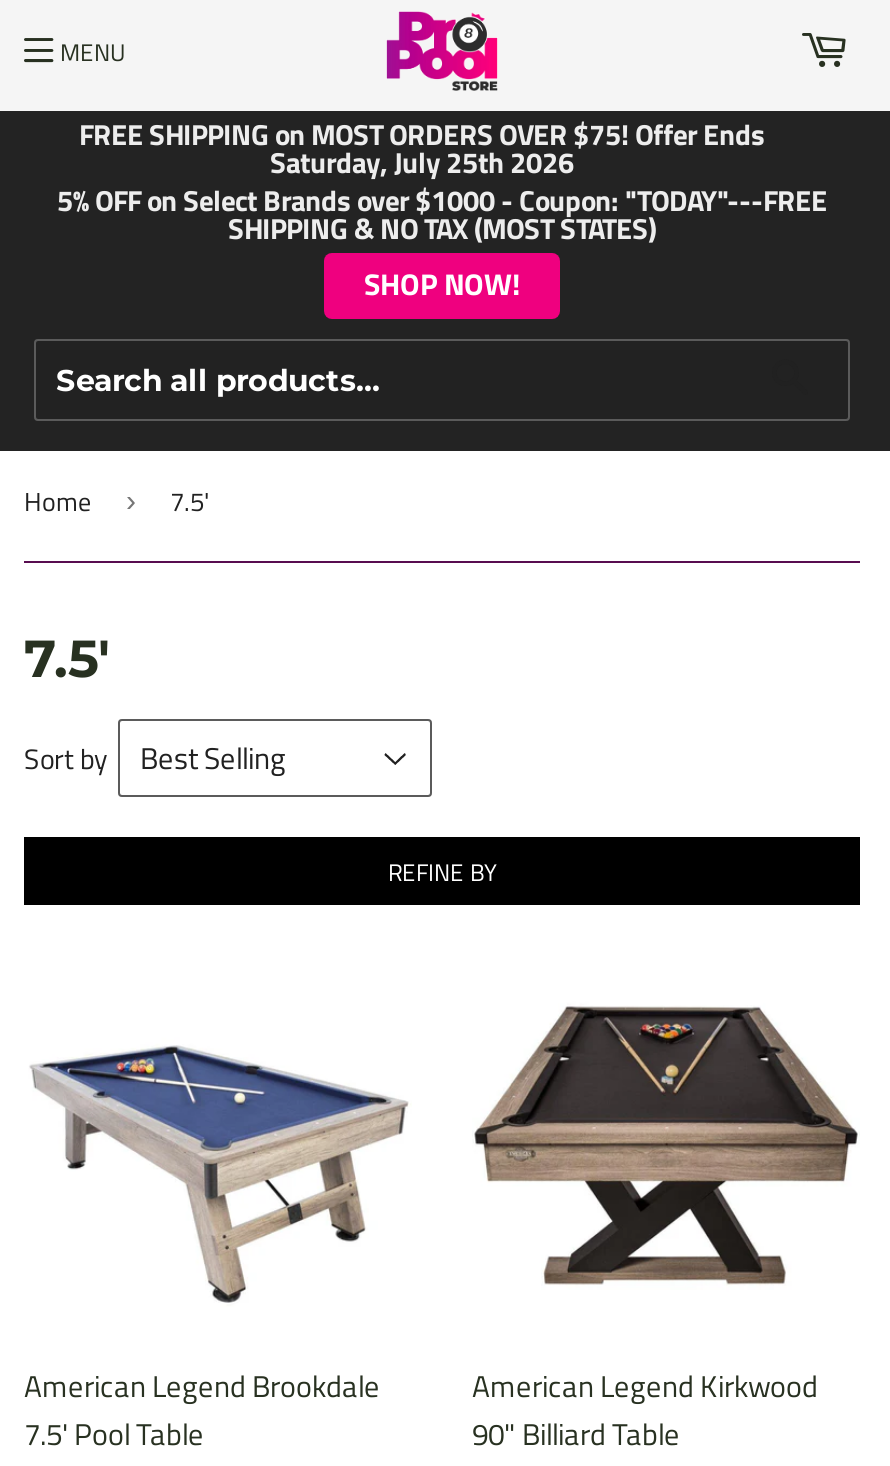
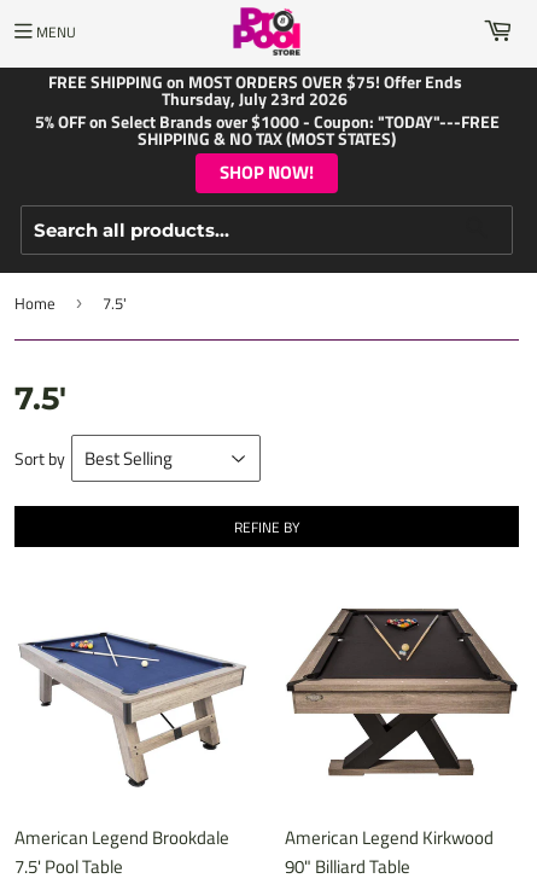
[270,141,574,185] Saturday, July 25th 2026 -> [162,86,348,112] Thursday, July 23rd 2026

